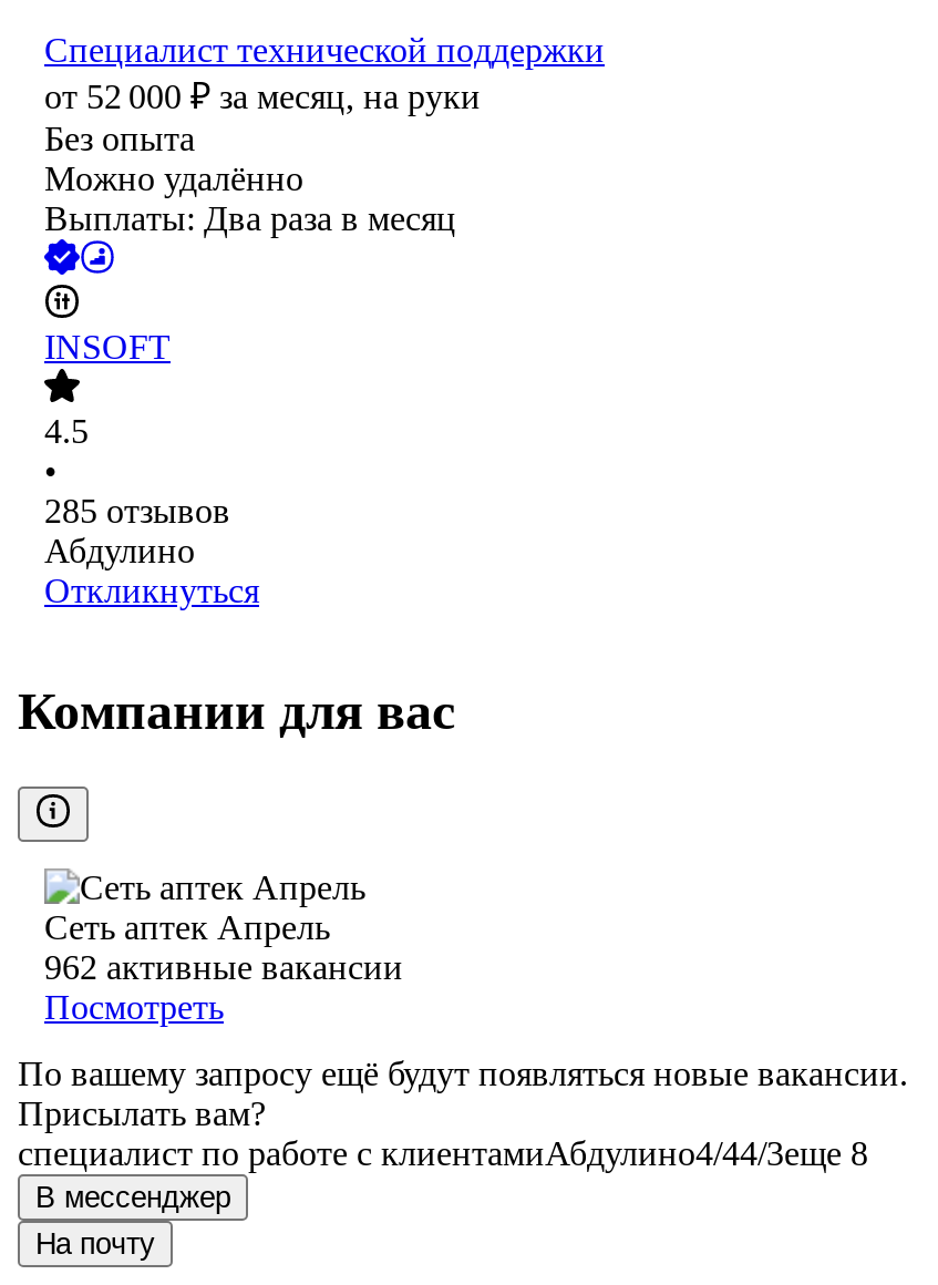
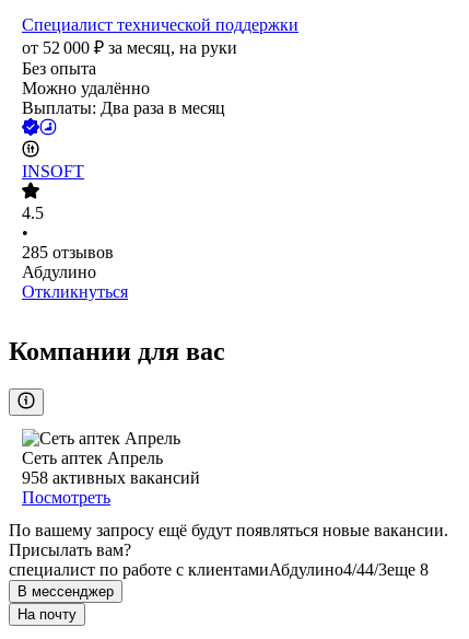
[44,949,403,987] 962 активные вакансии -> [22,469,200,487] 958 активных вакансий

